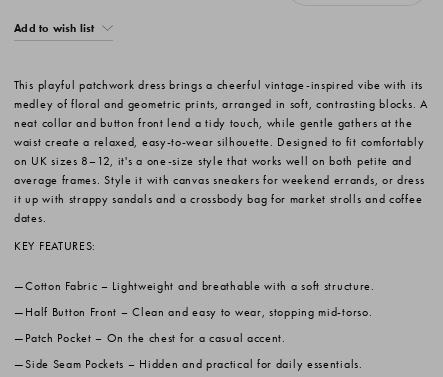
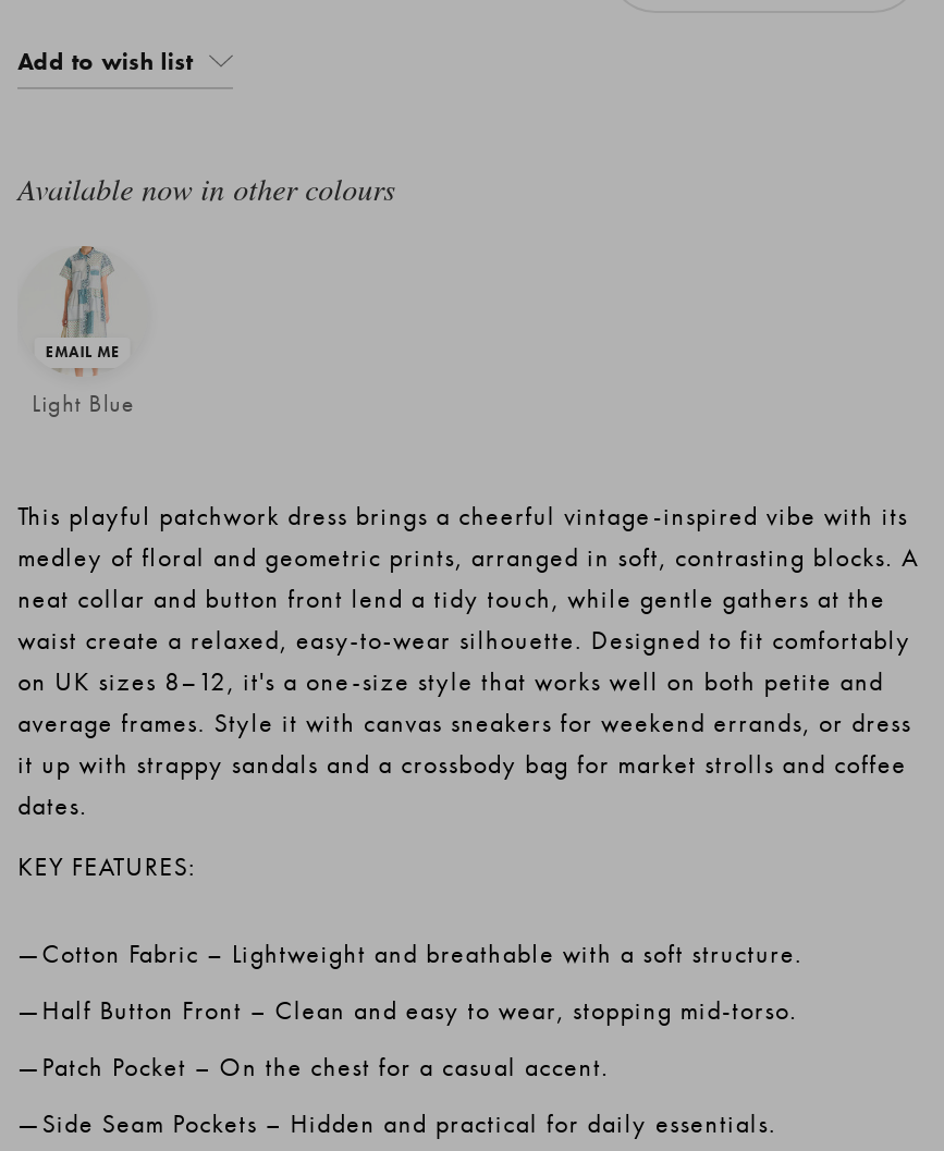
none -> [18,169,394,210] Available now in other colours
none -> [32,244,134,419] [image] | Light Blue

